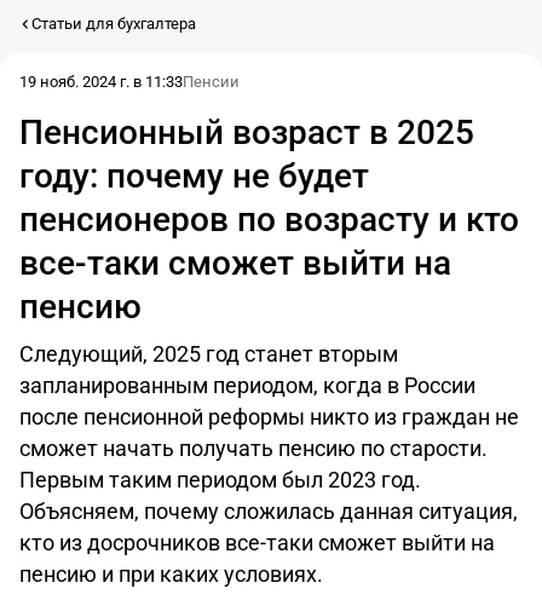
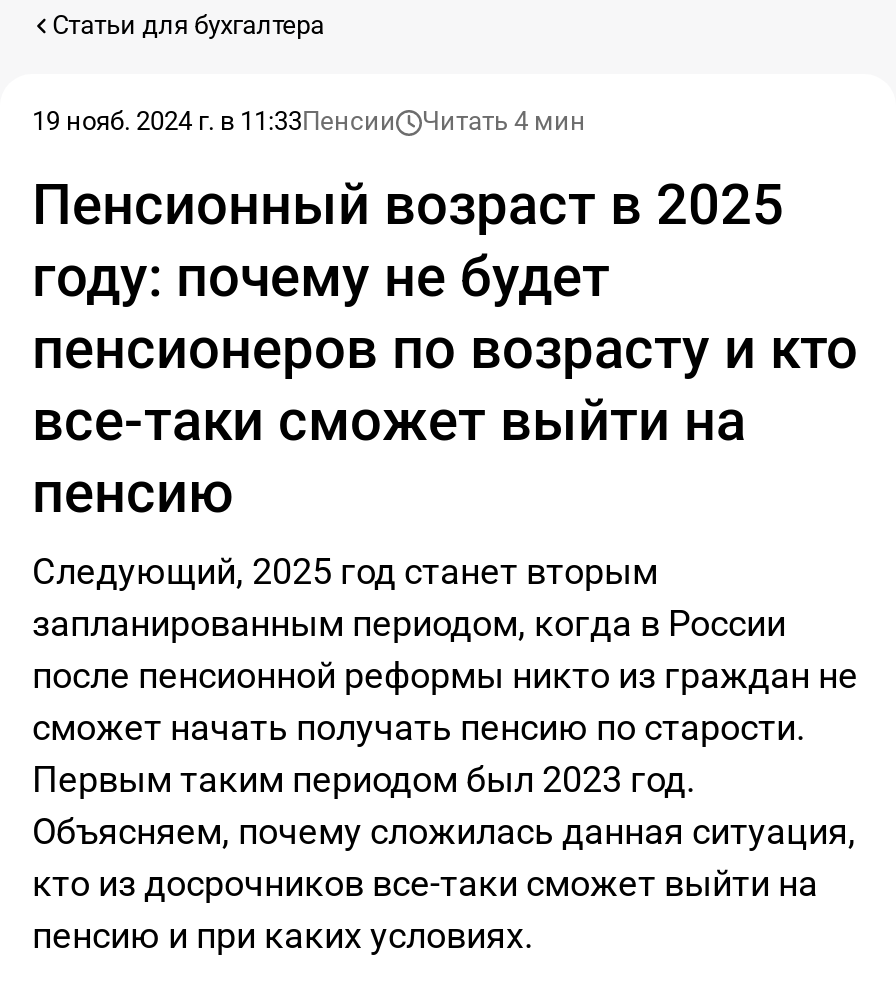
none -> [422,106,586,136] Читать 4 мин

